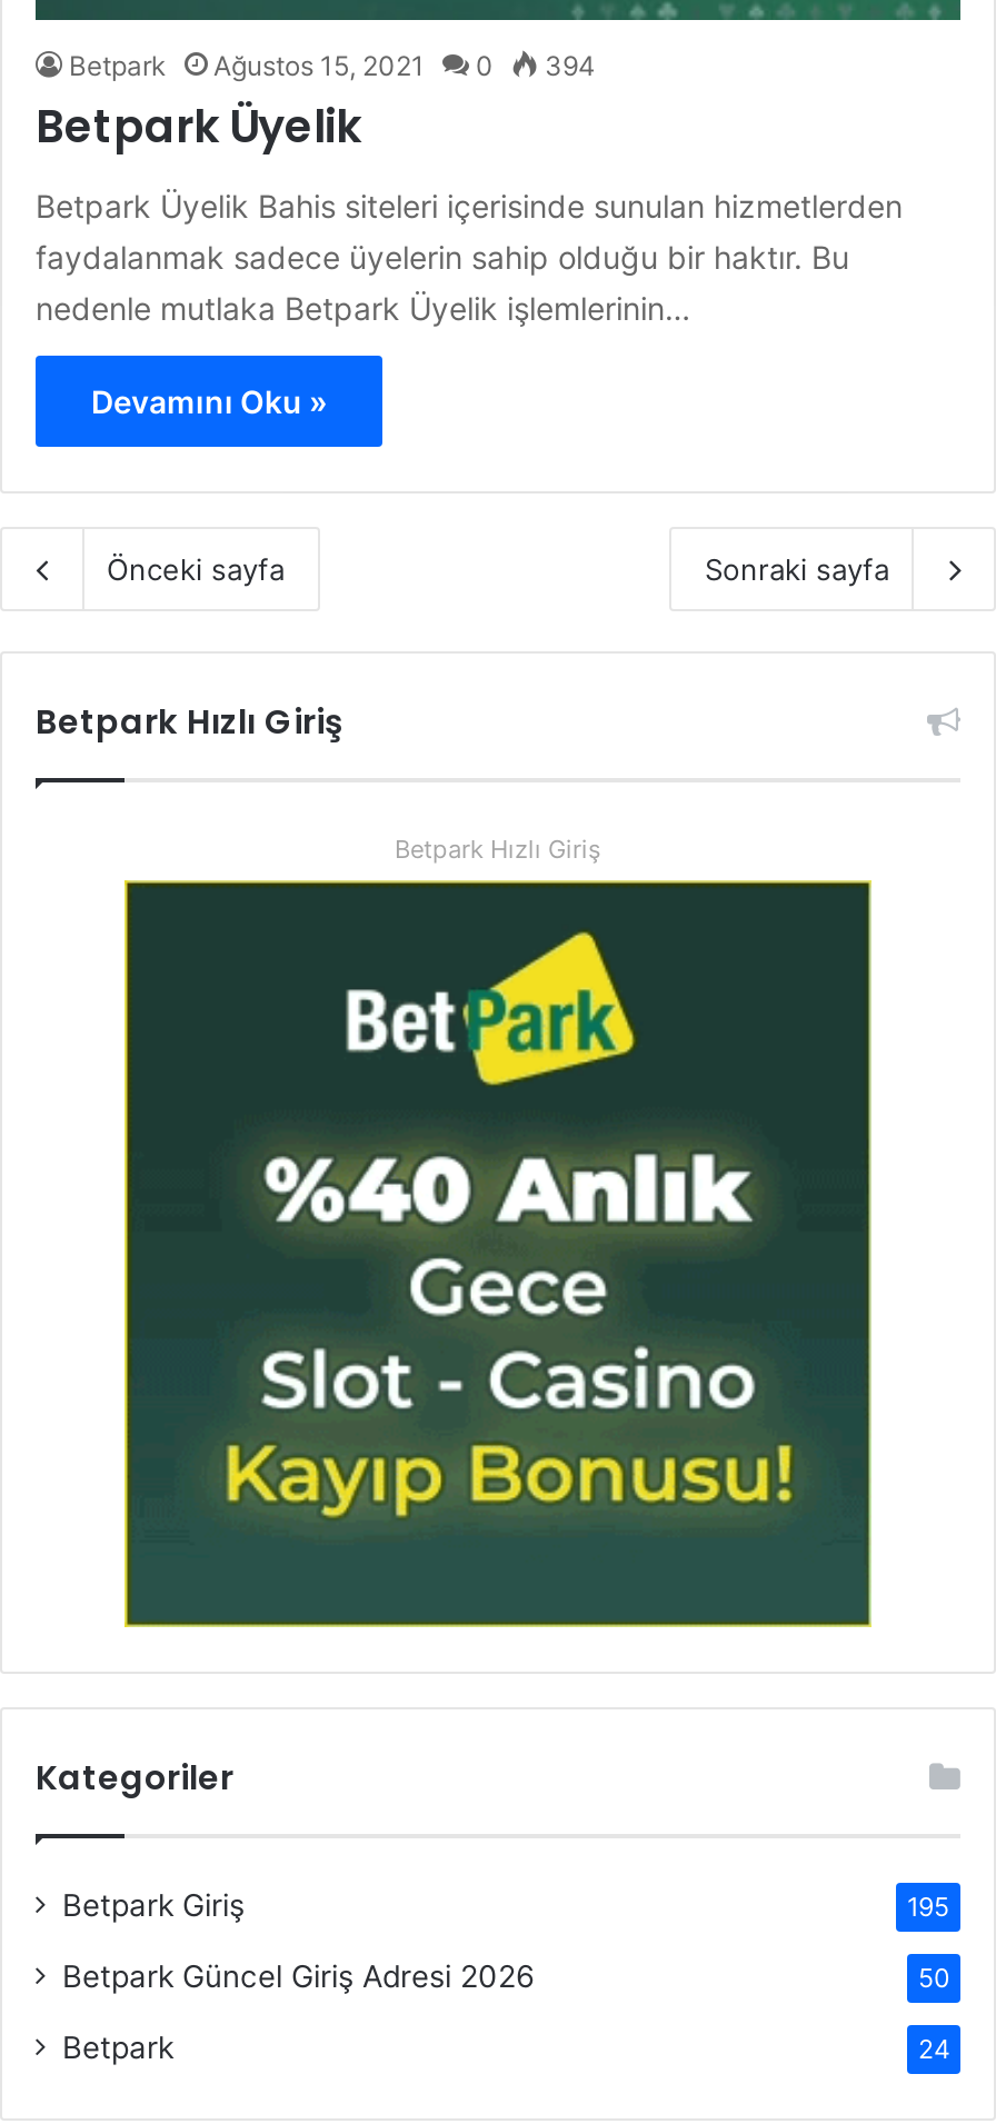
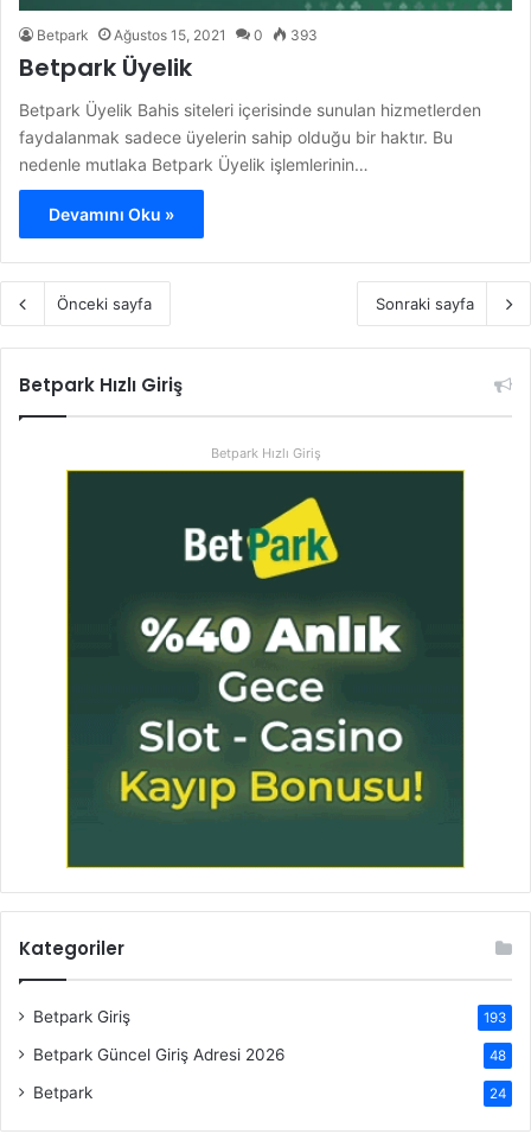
[69,50,596,83] Betpark Ağustos 15, 2021 0 394 -> [37,27,318,44] Betpark Ağustos 15, 2021 0 393
[907,1893,949,1924] 195 -> [484,1010,506,1027] 193
[918,1964,949,1995] 50 -> [490,1048,506,1064] 48

